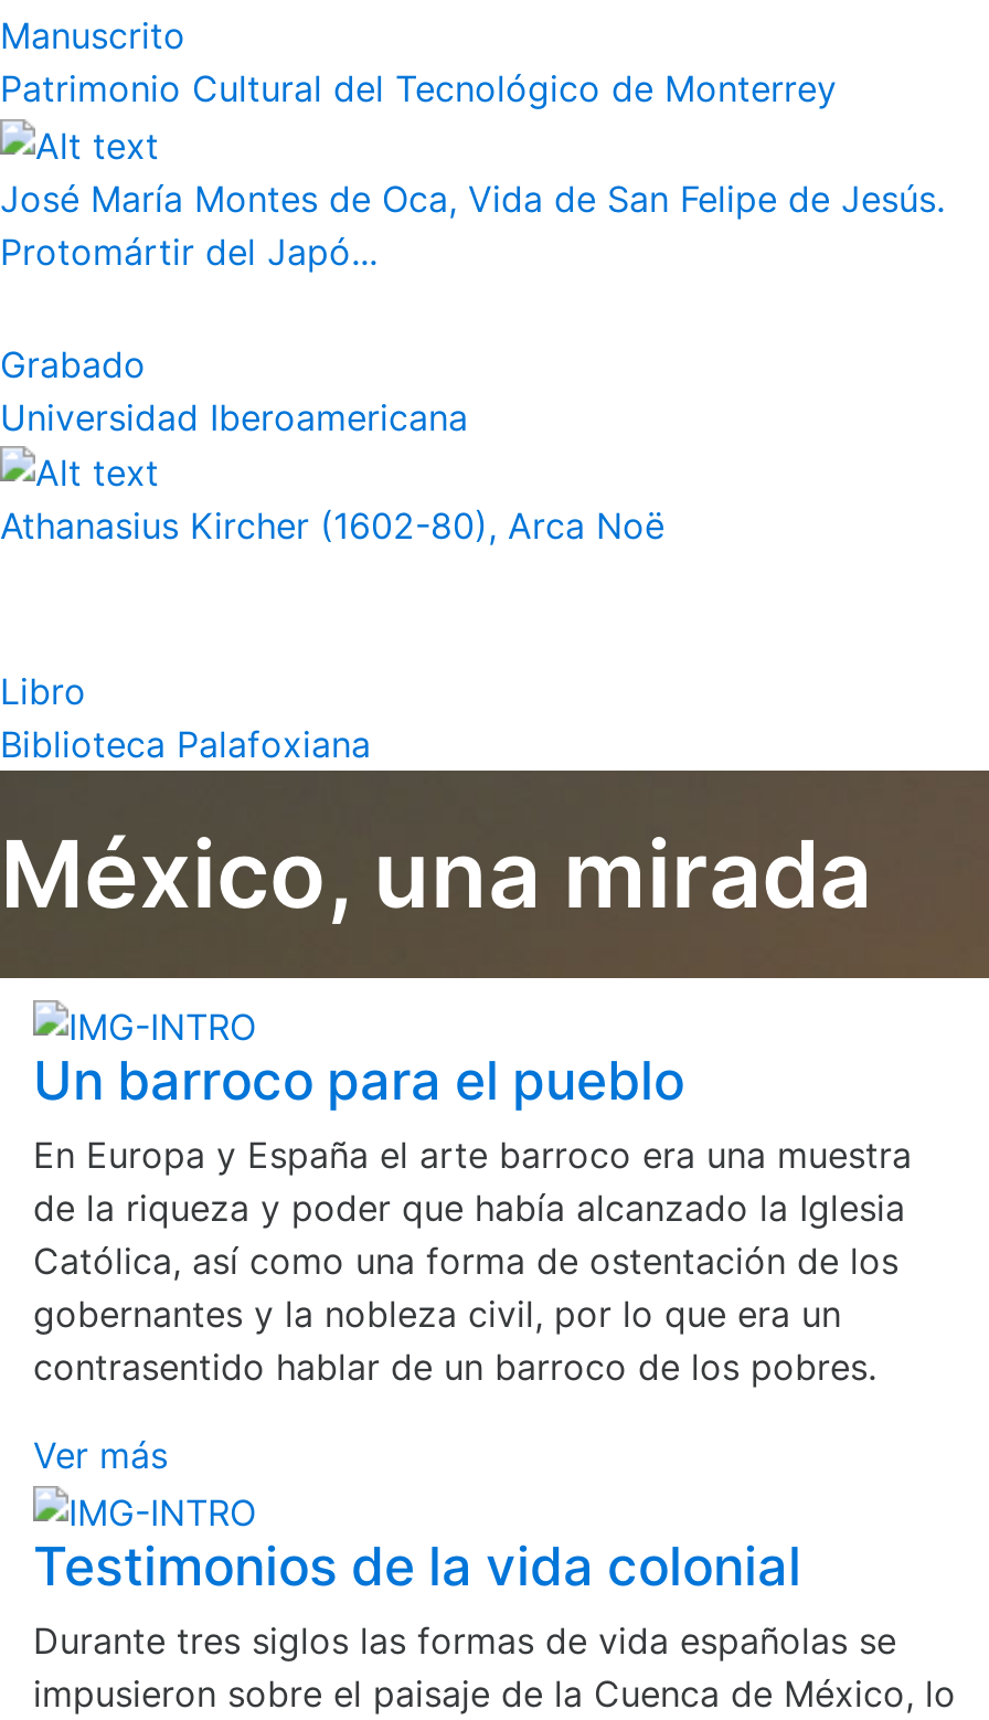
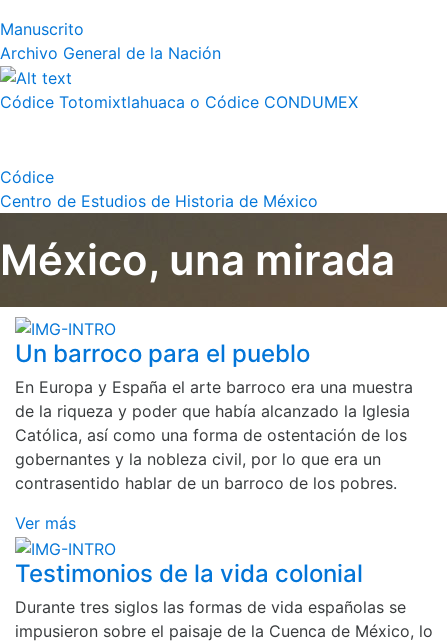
[0,67,945,549] Patrimonio Cultural del Tecnológico de Monterrey | José María Montes de Oca, Vida de San Felipe de Jesús. | Protomártir del Japó... | Grabado | Universidad Iberoamericana | Athanasius Kircher (1602-80), Arca Noë -> [0,43,358,112] Archivo General de la Nación | Códice Totomixtlahuaca o Códice CONDUMEX
[0,670,371,767] Libro | Biblioteca Palafoxiana -> [0,167,318,211] Códice | Centro de Estudios de Historia de México

